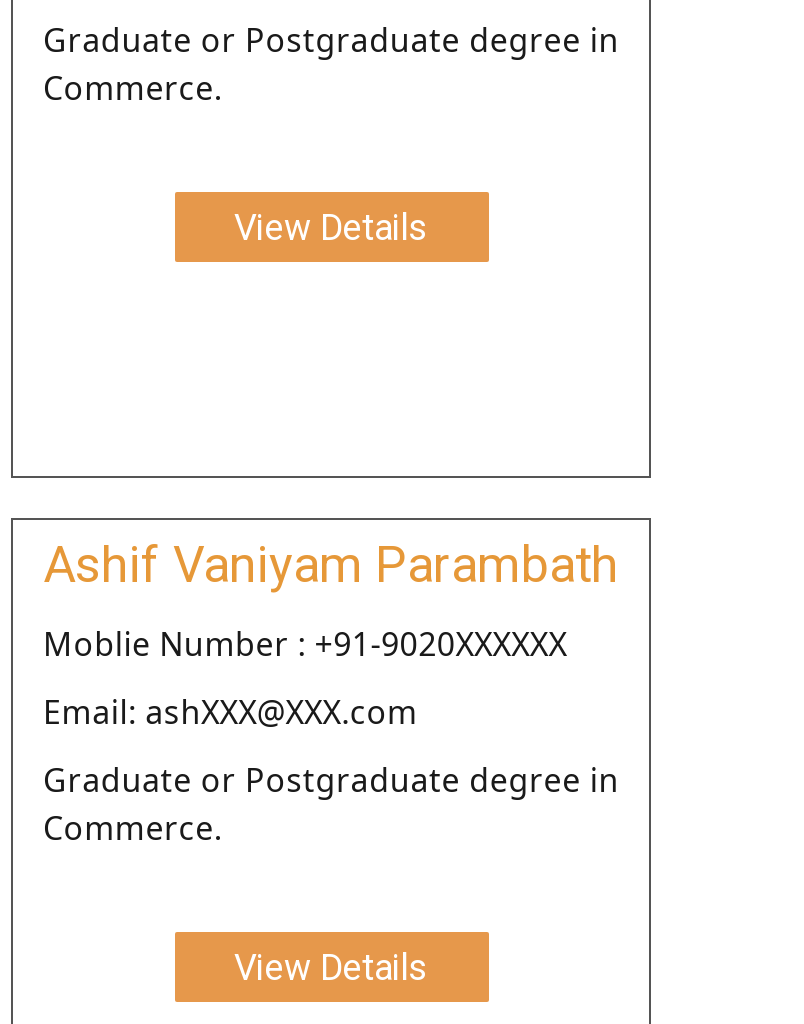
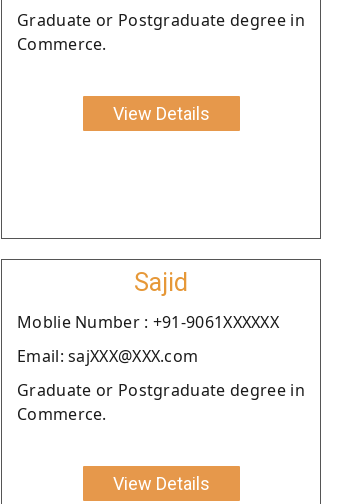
[43,536,619,594] Ashif Vaniyam Parambath -> [134,268,188,297] Sajid
[43,622,567,666] Moblie Number : +91-9020XXXXXX -> [17,311,279,333] Moblie Number : +91-9061XXXXXX
[43,690,418,734] Email: ashXXX@XXX.com -> [17,345,198,367] Email: sajXXX@XXX.com

